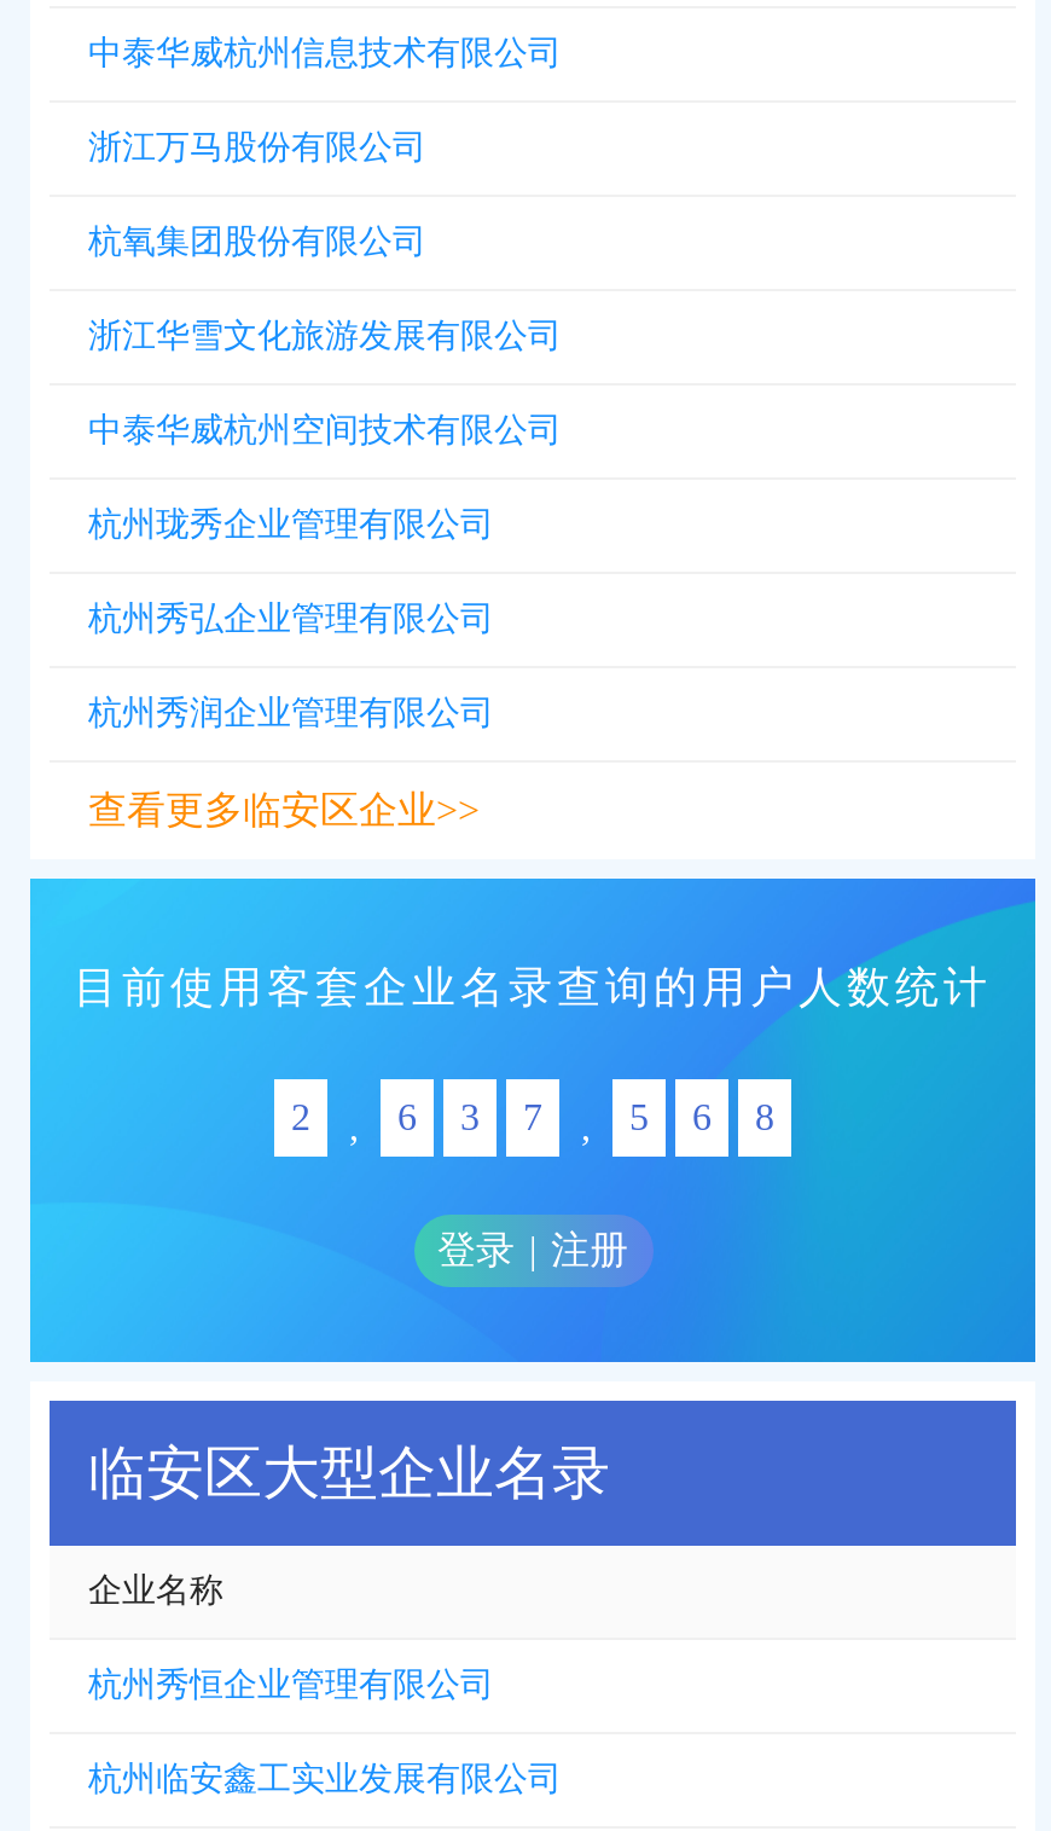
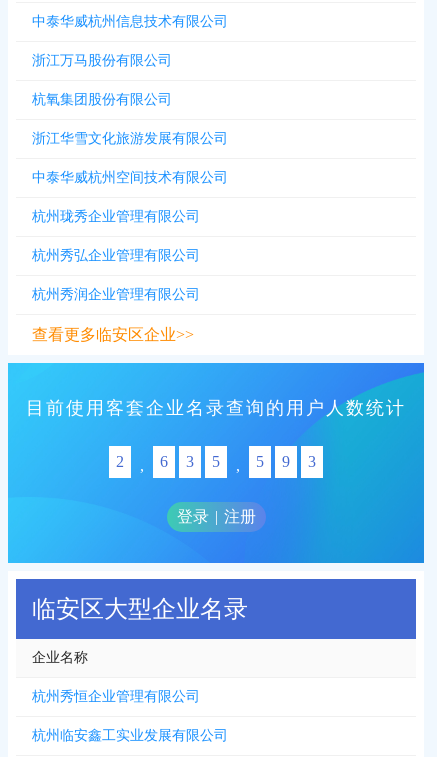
[523,1095,542,1136] 7 -> [212,452,220,469] 5
[692,1095,712,1136] 6 -> [282,452,290,469] 9
[755,1095,774,1136] 8 -> [308,452,316,469] 3

